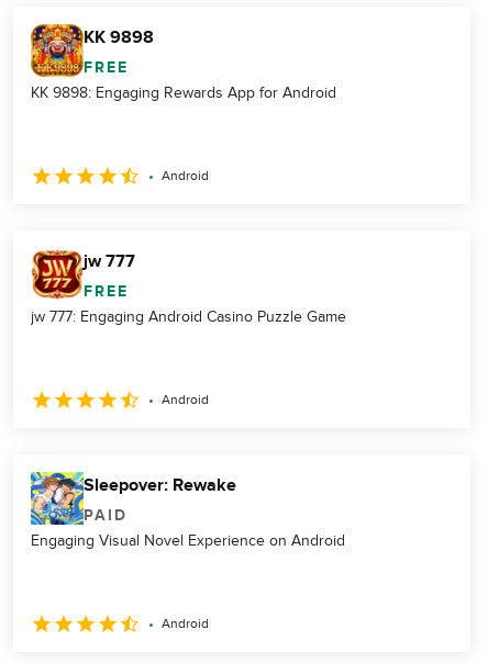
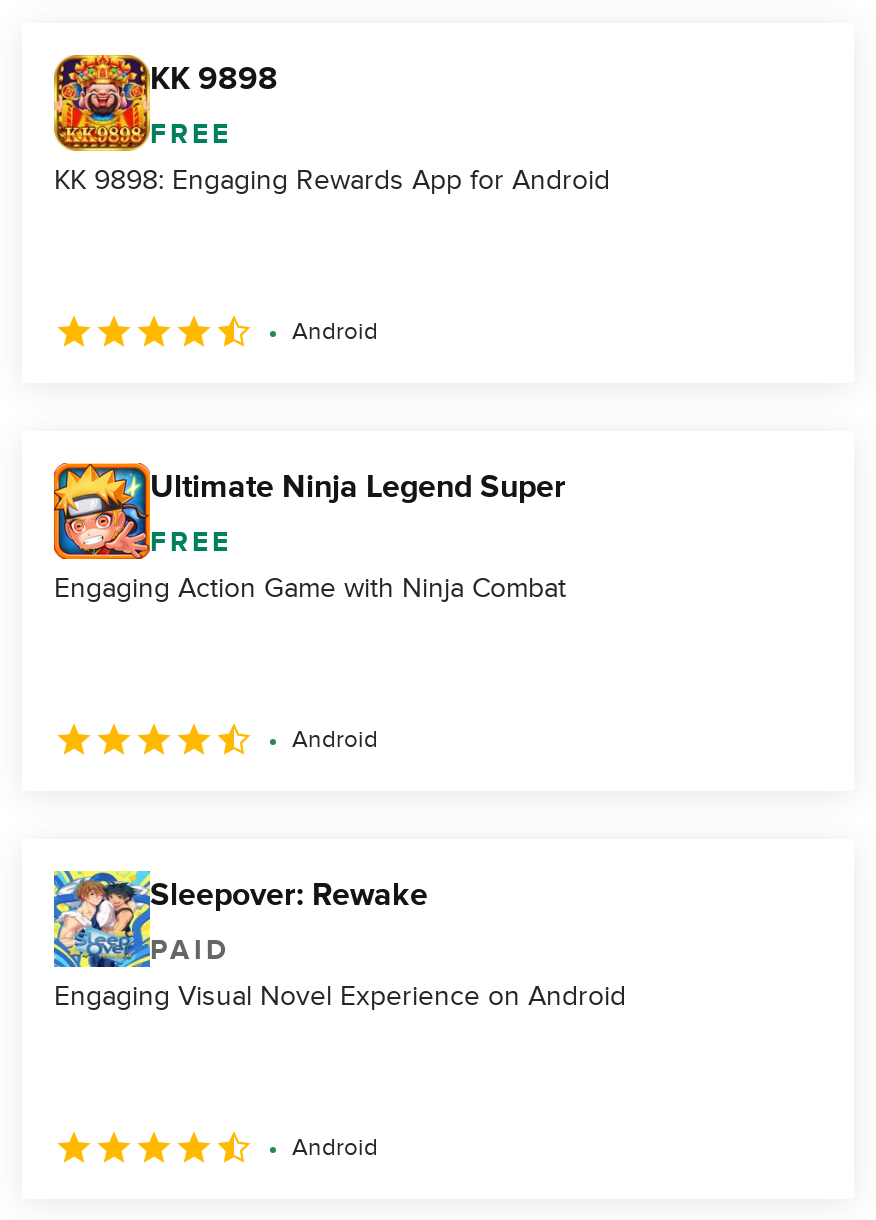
[31,248,135,300] [image] | jw 777 -> [52,461,566,557] [image] | Ultimate Ninja Legend Super
[31,307,346,326] jw 777: Engaging Android Casino Puzzle Game -> [54,571,566,605] Engaging Action Game with Ninja Combat

